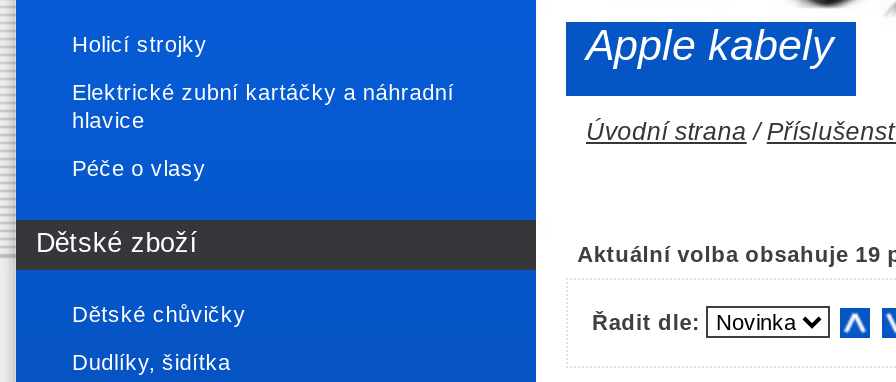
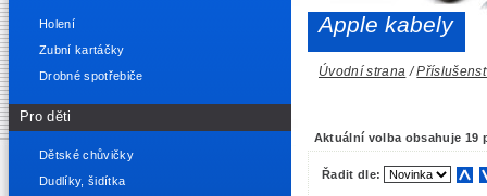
[72,32,207,56] Holicí strojky -> [39,17,75,30] Holení
[72,80,454,132] Elektrické zubní kartáčky a náhradní | hlavice -> [39,43,125,56] Zubní kartáčky
[72,156,206,180] Péče o vlasy -> [39,69,143,82] Drobné spotřebiče
[36,228,198,258] Dětské zboží -> [20,109,71,125] Pro děti

